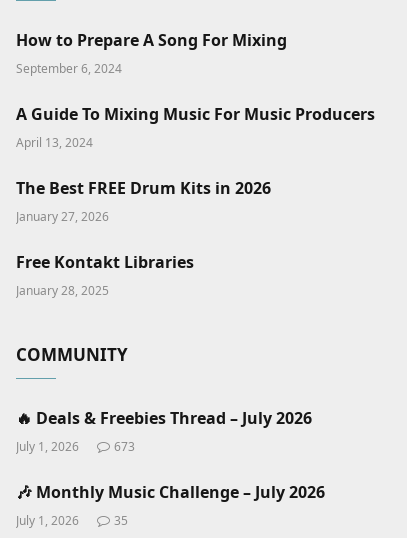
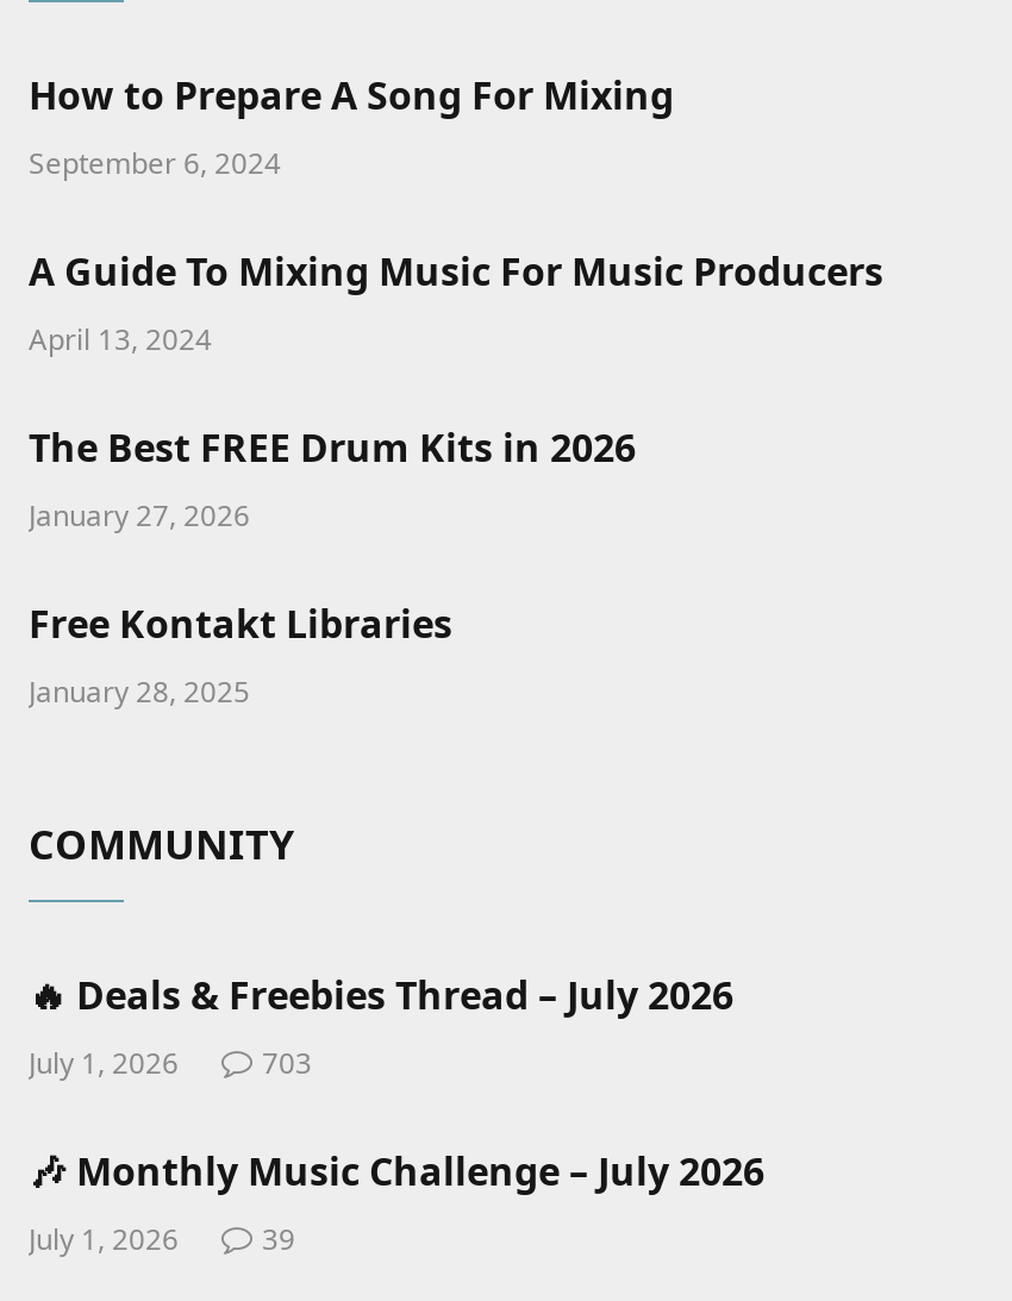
[114,437,135,454] 673 -> [262,1042,312,1082] 703
[114,511,128,528] 35 -> [262,1218,295,1258] 39

